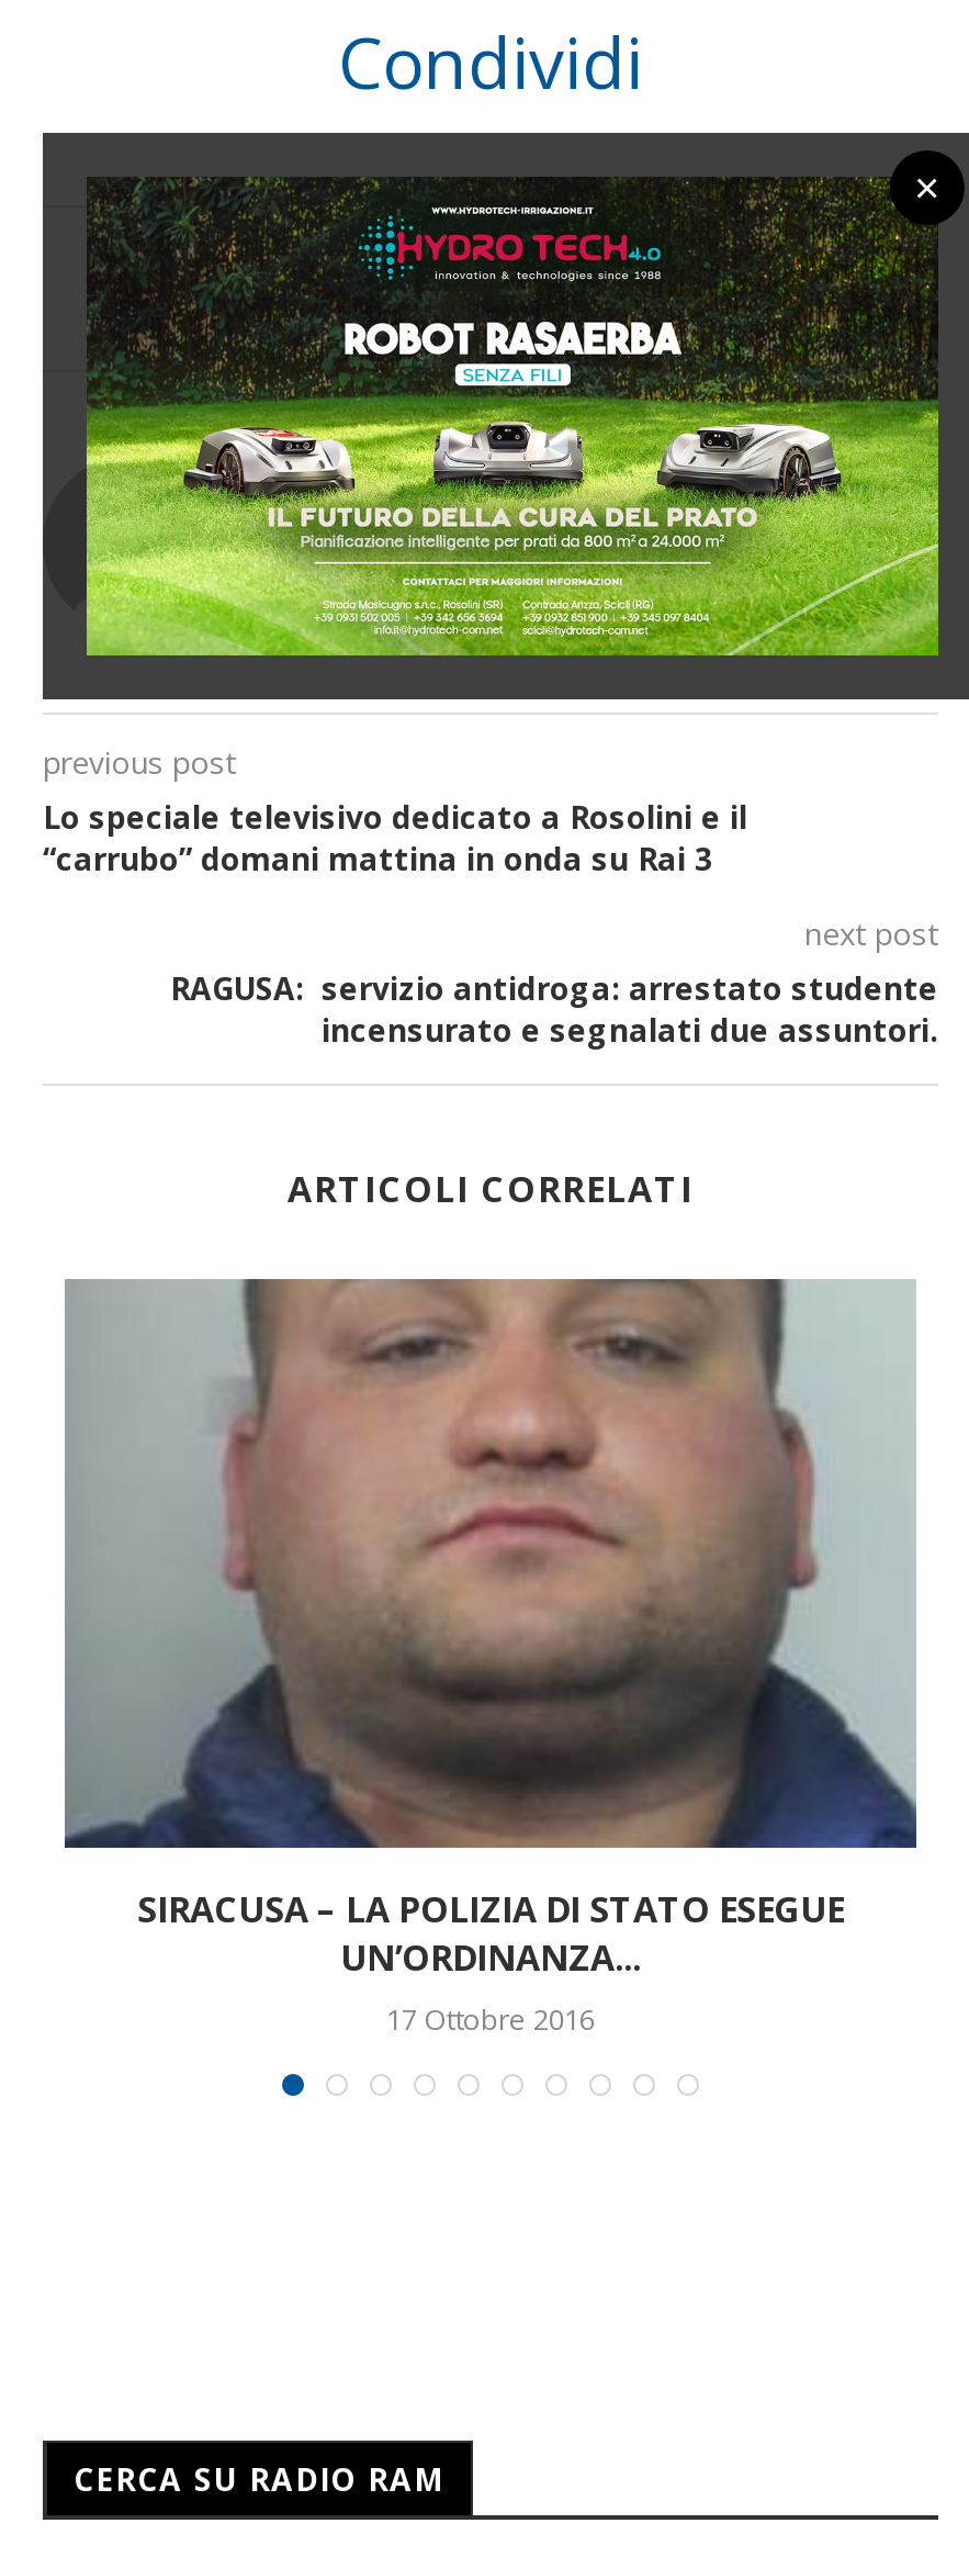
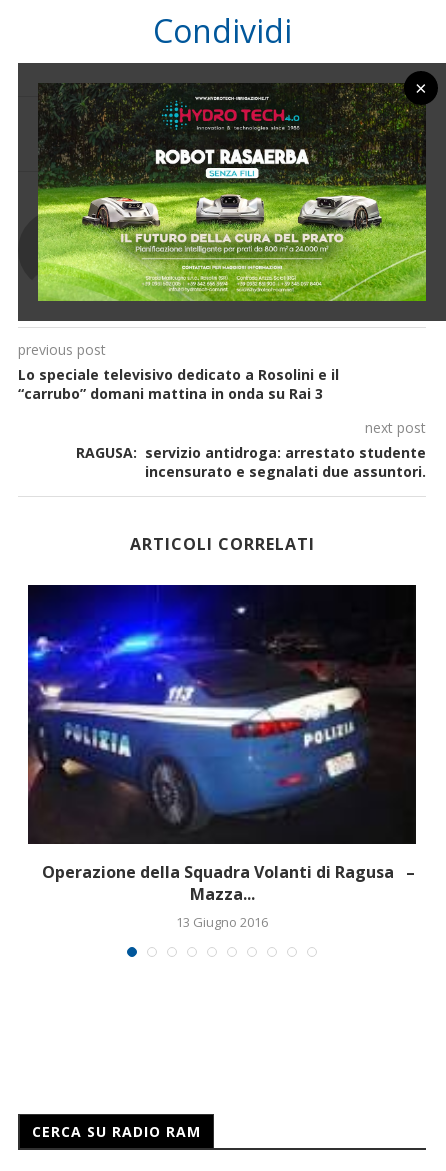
[65,1277,919,2038] [image] | SIRACUSA – LA POLIZIA DI STATO ESEGUE | UN’ORDINANZA... | 17 Ottobre 2016 -> [27,584,417,931] [image] | Operazione della Squadra Volanti di Ragusa – | Mazza... | 13 Giugno 2016

